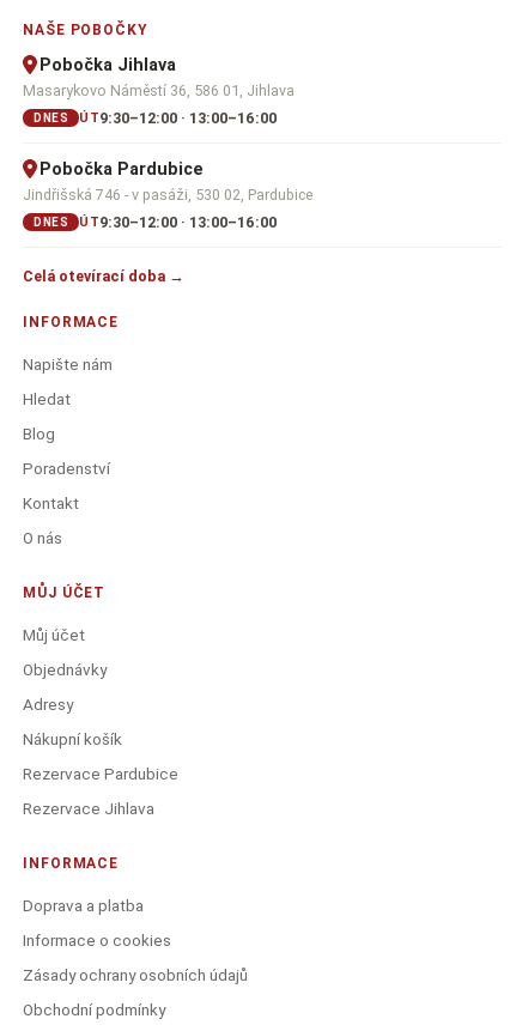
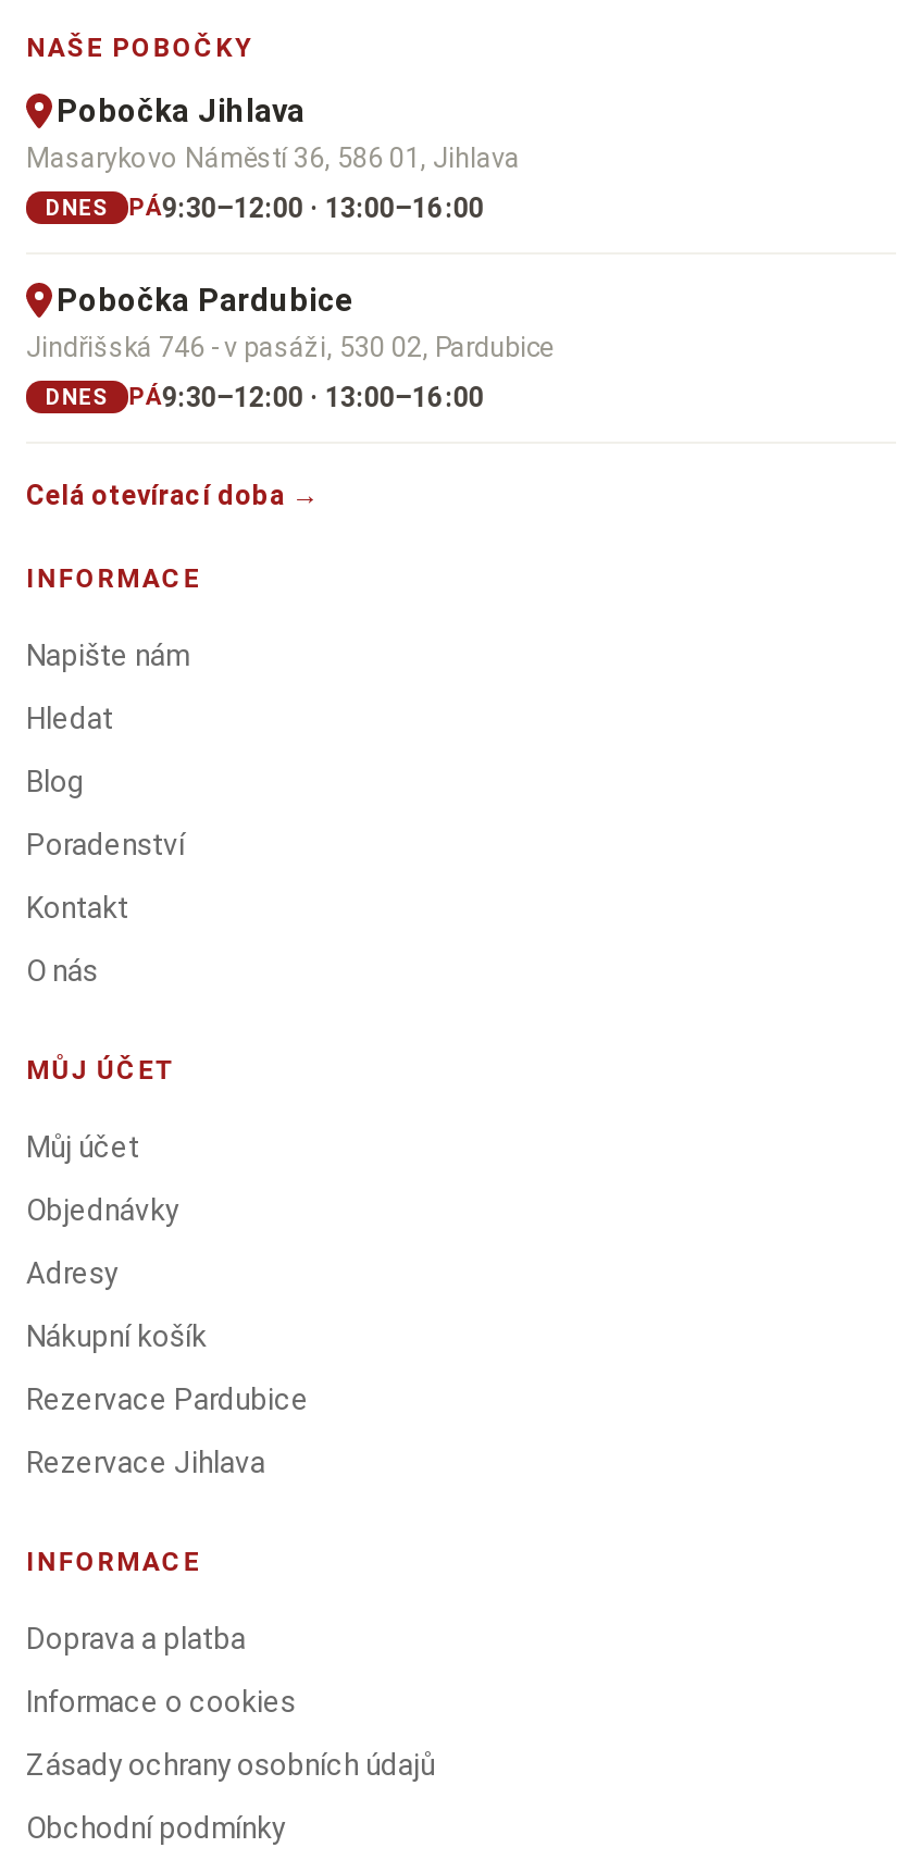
[34,109,277,127] DNES ÚT9:30–12:00 · 13:00–16:00 -> [46,191,484,224] DNES PÁ9:30–12:00 · 13:00–16:00
[34,213,277,231] DNES ÚT9:30–12:00 · 13:00–16:00 -> [46,380,484,413] DNES PÁ9:30–12:00 · 13:00–16:00

